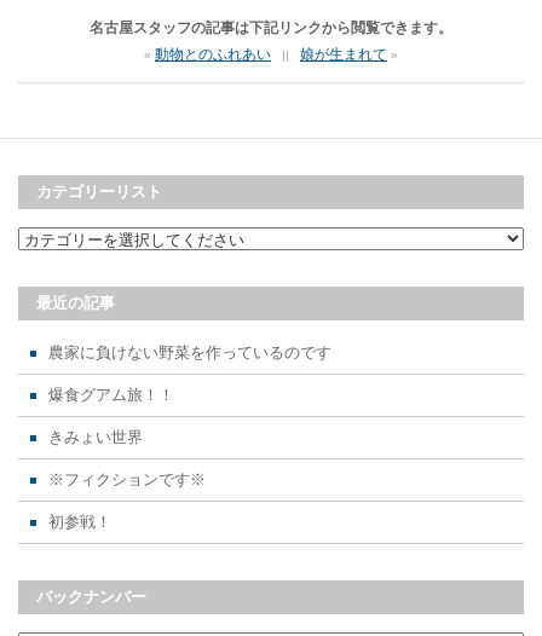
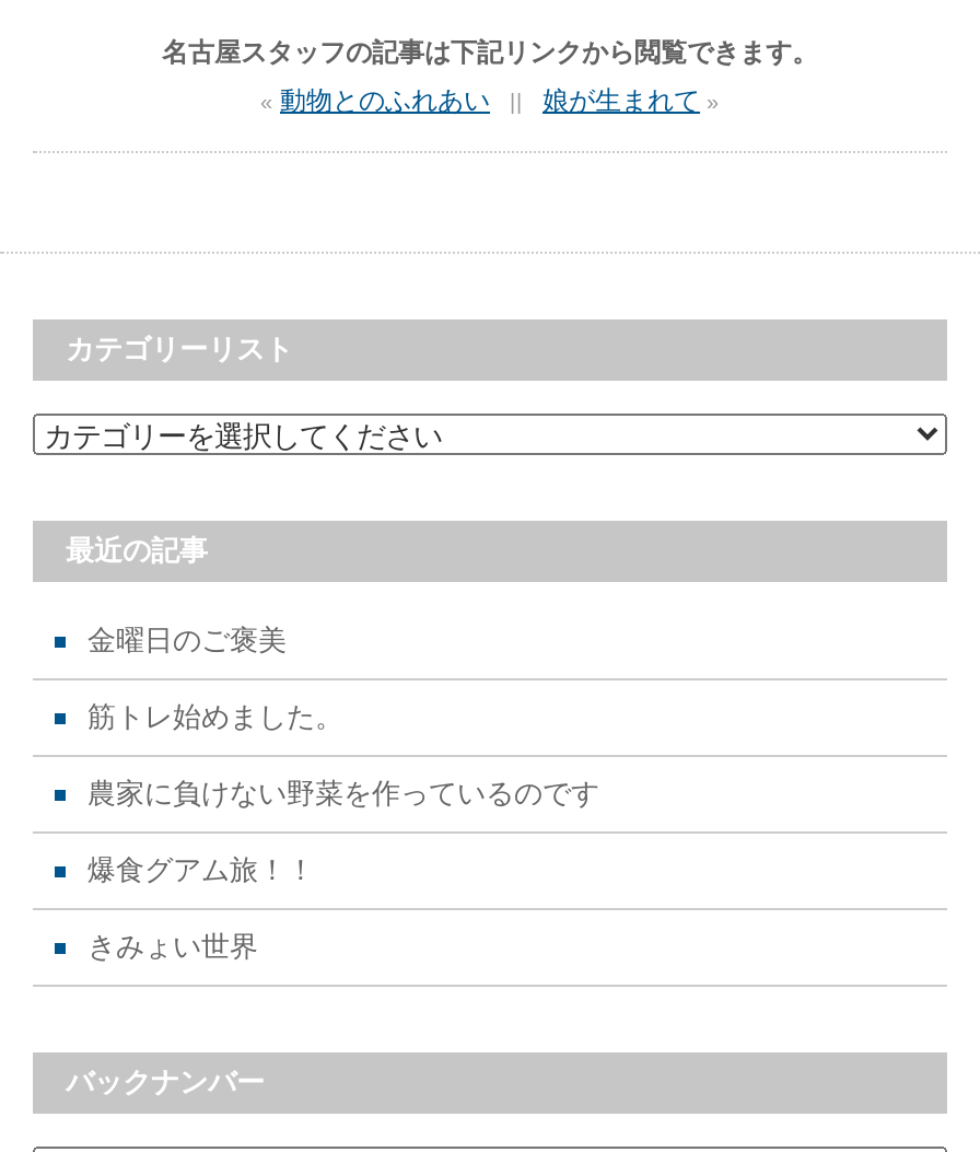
none -> [87,623,343,732] 金曜日のご褒美 | 筋トレ始めました。
moved [48,343,331,446] -> [87,776,599,962]: 農家に負けない野菜を作っているのです | 爆食グアム旅！！ | きみょい世界
[48,470,206,530] ※フィクションです※ | 初参戦！ -> none

